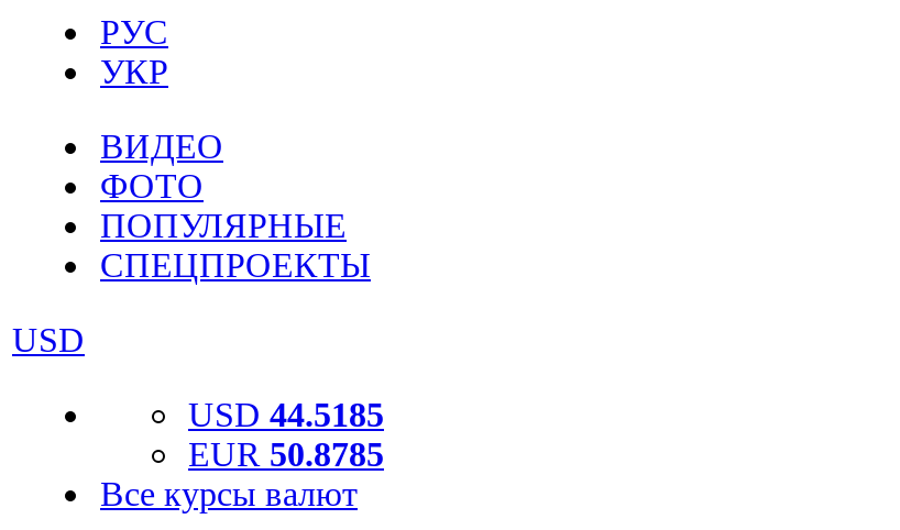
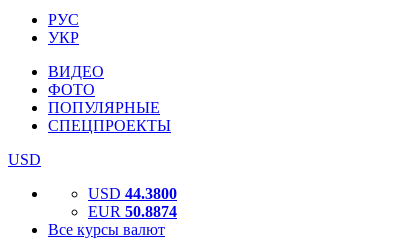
[188,396,384,433] USD 44.5185 -> [88,185,177,202] USD 44.3800
[188,435,384,473] EUR 50.8785 -> [88,203,177,220] EUR 50.8874

